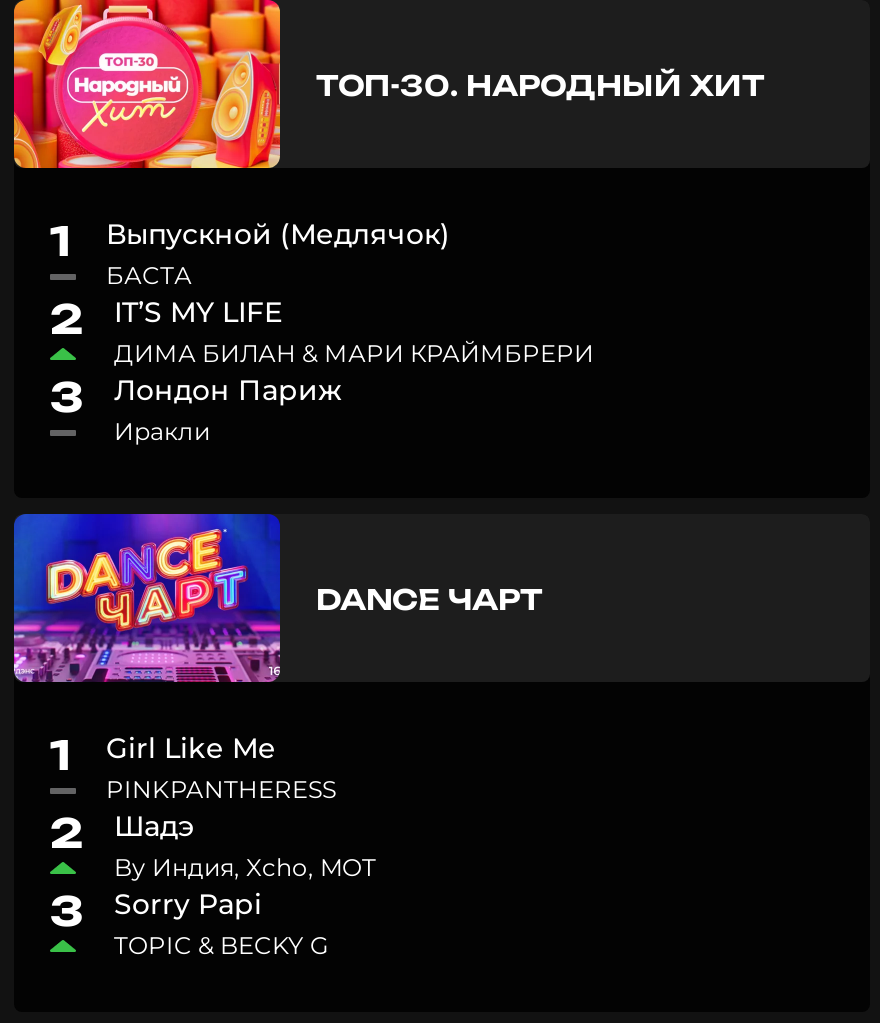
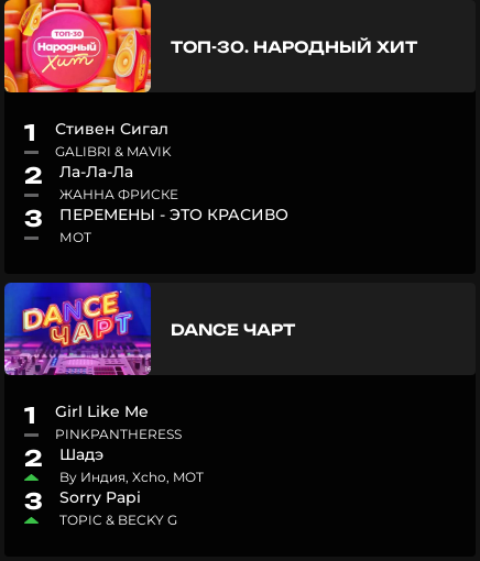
[106,216,450,290] Выпускной (Медлячок) | БАСТА -> [55,119,172,159] Стивен Сигал | GALIBRI & MAVIK
[114,294,594,368] IT’S MY LIFE | ДИМА БИЛАН & МАРИ КРАЙМБРЕРИ -> [59,162,178,202] Ла-Ла-Ла | ЖАННА ФРИСКЕ
[114,372,342,446] Лондон Париж | Иракли -> [59,205,288,245] ПЕРЕМЕНЫ - ЭТО КРАСИВО | МОТ

